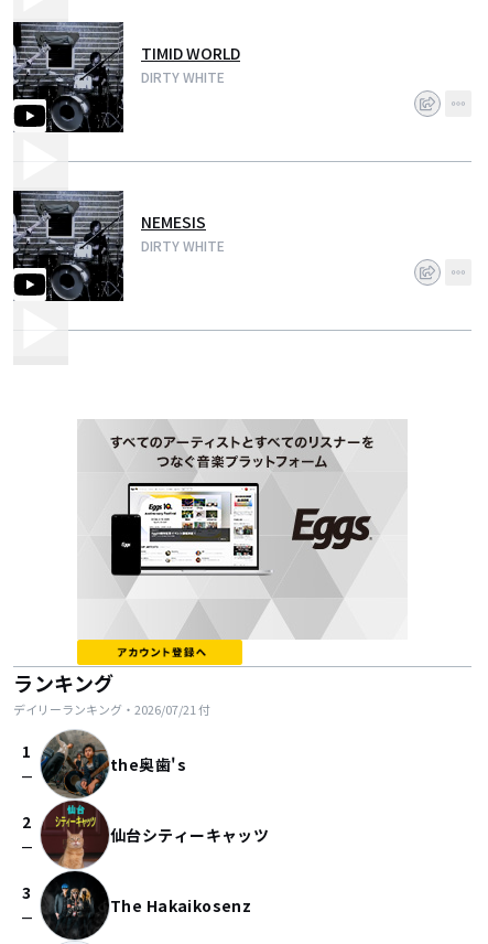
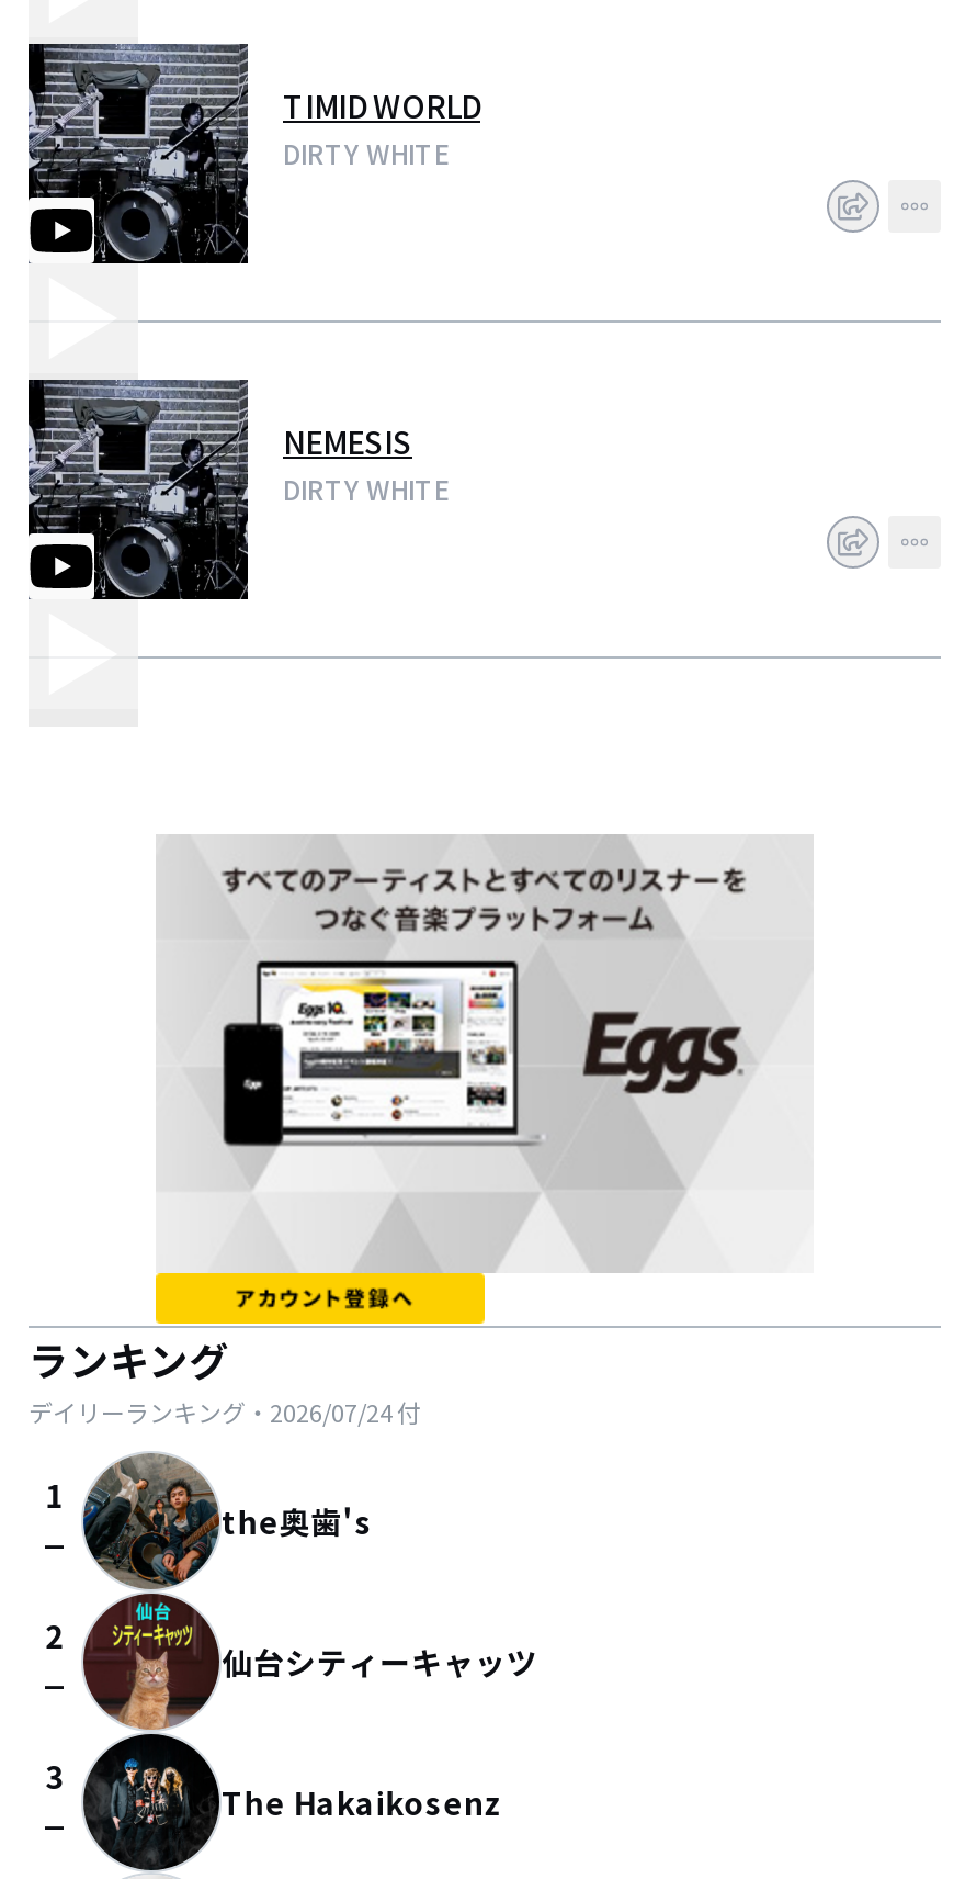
[13,700,210,718] デイリーランキング・2026/07/21付 -> [29,1394,421,1429] デイリーランキング・2026/07/24付

